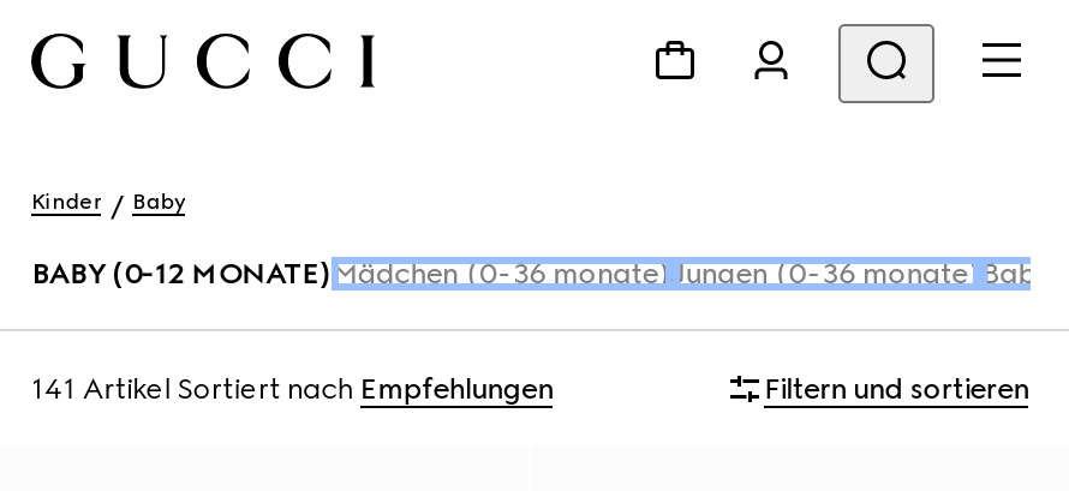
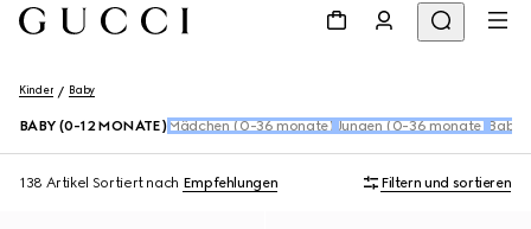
[31,372,553,406] 141 Artikel Sortiert nach Empfehlungen -> [19,174,278,191] 138 Artikel Sortiert nach Empfehlungen

